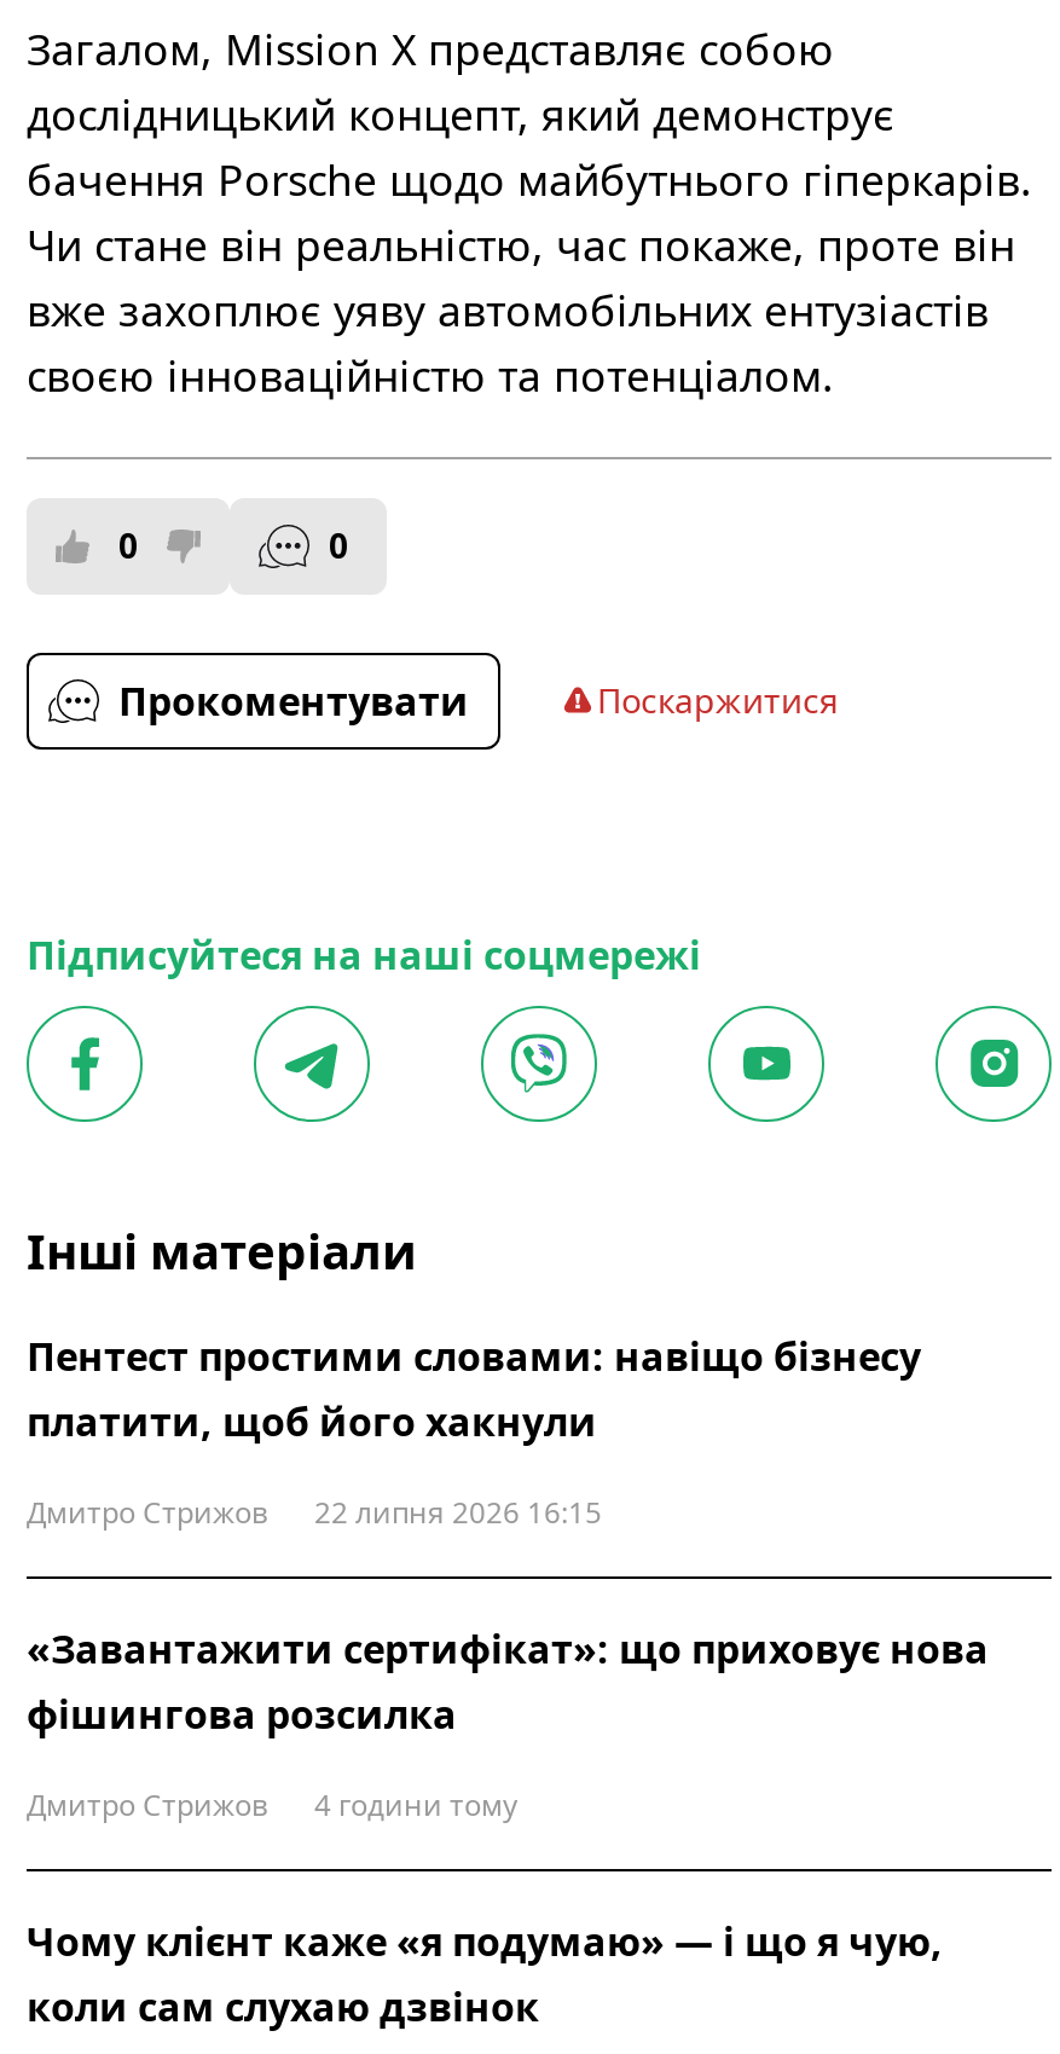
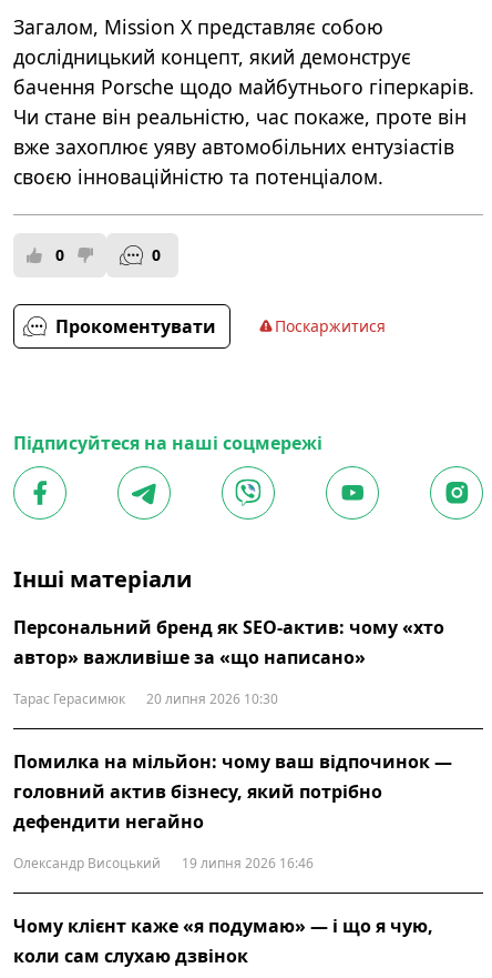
[27,1330,921,1448] Пентест простими словами: навіщо бізнесу | платити, щоб його хакнули -> [13,615,444,669] Персональний бренд як SEO-актив: чому «хто | автор» важливіше за «що написано»
[27,1492,602,1533] Дмитро Стрижов | 22 липня 2026 16:15 -> [13,689,278,708] Тарас Герасимюк | 20 липня 2026 10:30
[27,1622,989,1741] «Завантажити сертифікат»: що приховує нова | фішингова розсилка -> [13,749,452,834] Помилка на мільйон: чому ваш відпочинок — | головний актив бізнесу, який потрібно | дефендити негайно
[27,1784,517,1826] Дмитро Стрижов | 4 години тому -> [13,854,314,873] Олександр Висоцький | 19 липня 2026 16:46

